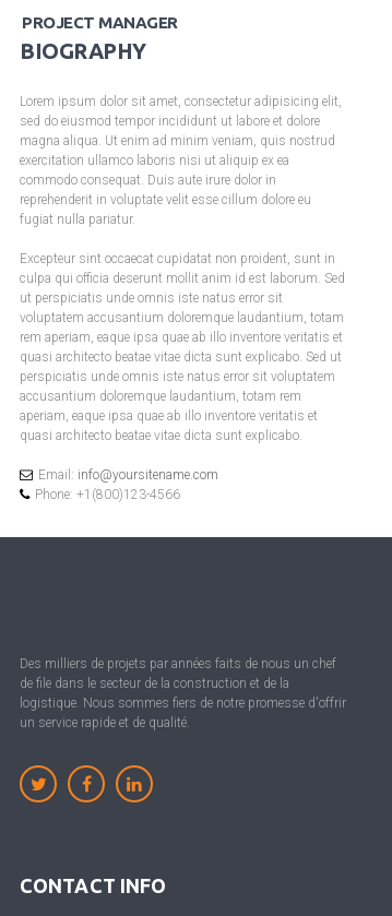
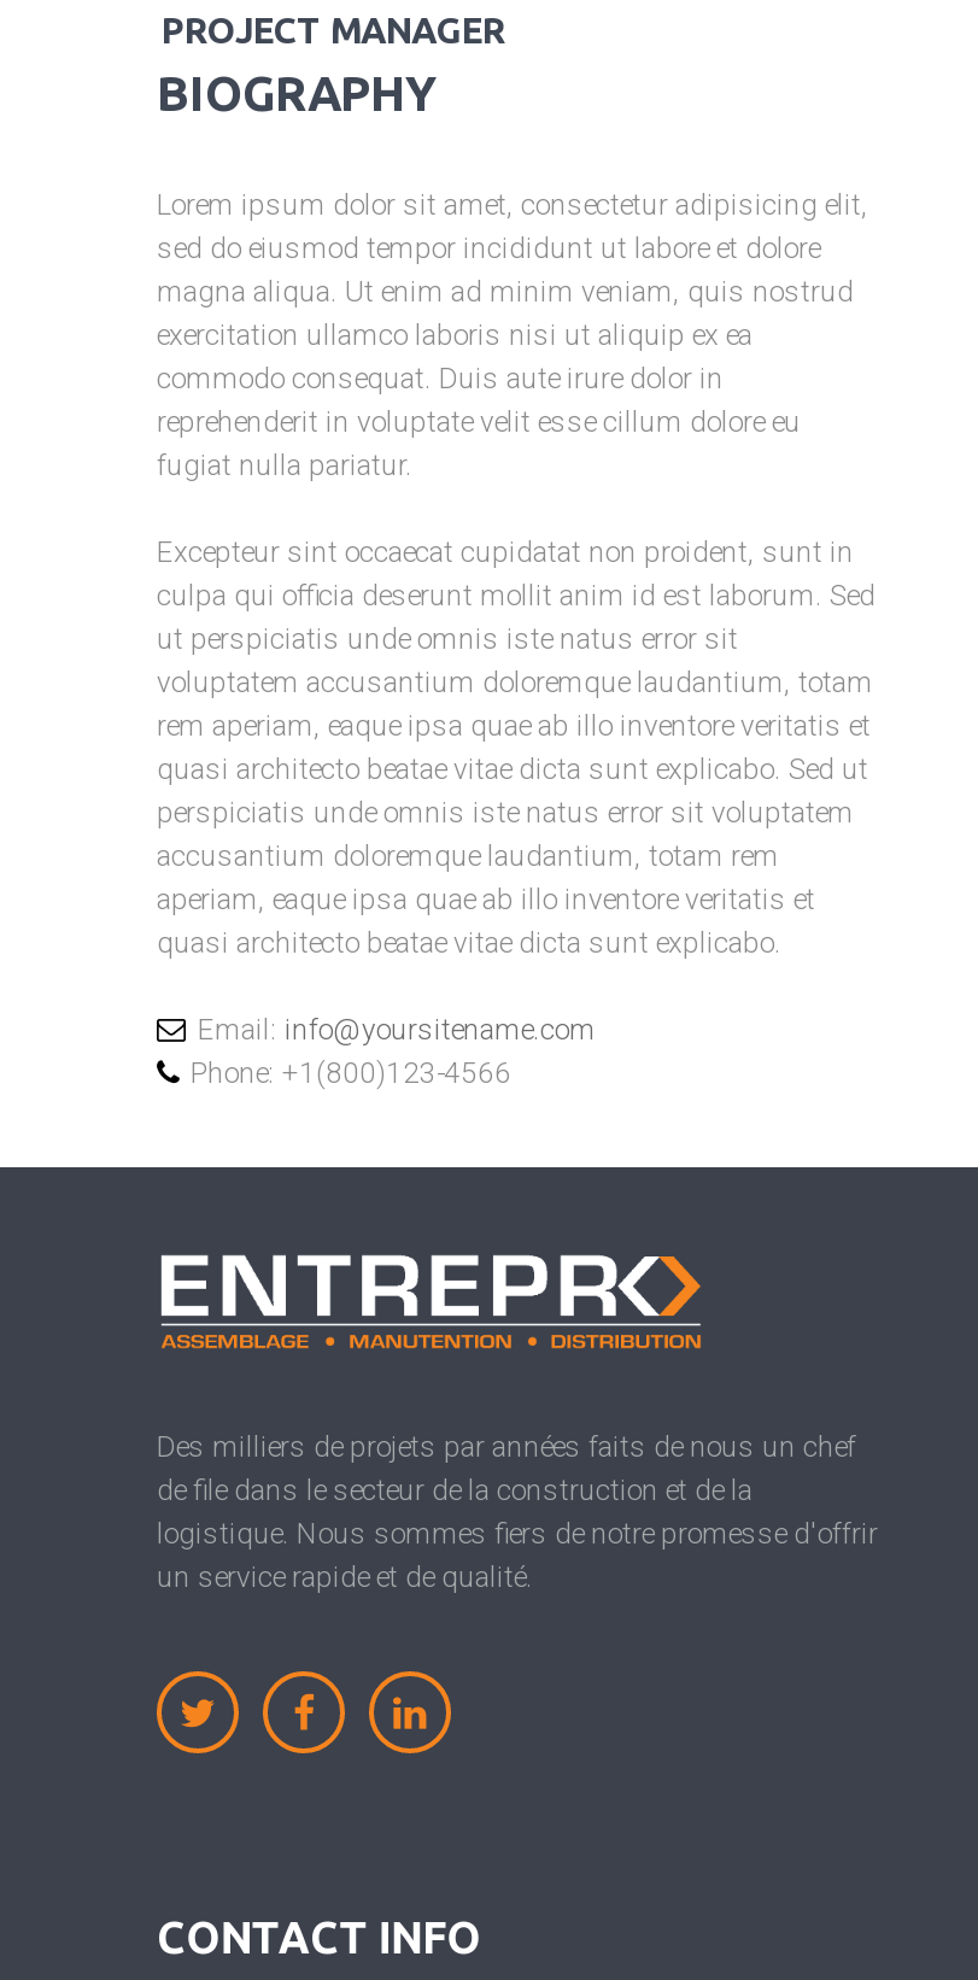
none -> [159,1253,704,1352] [image]

